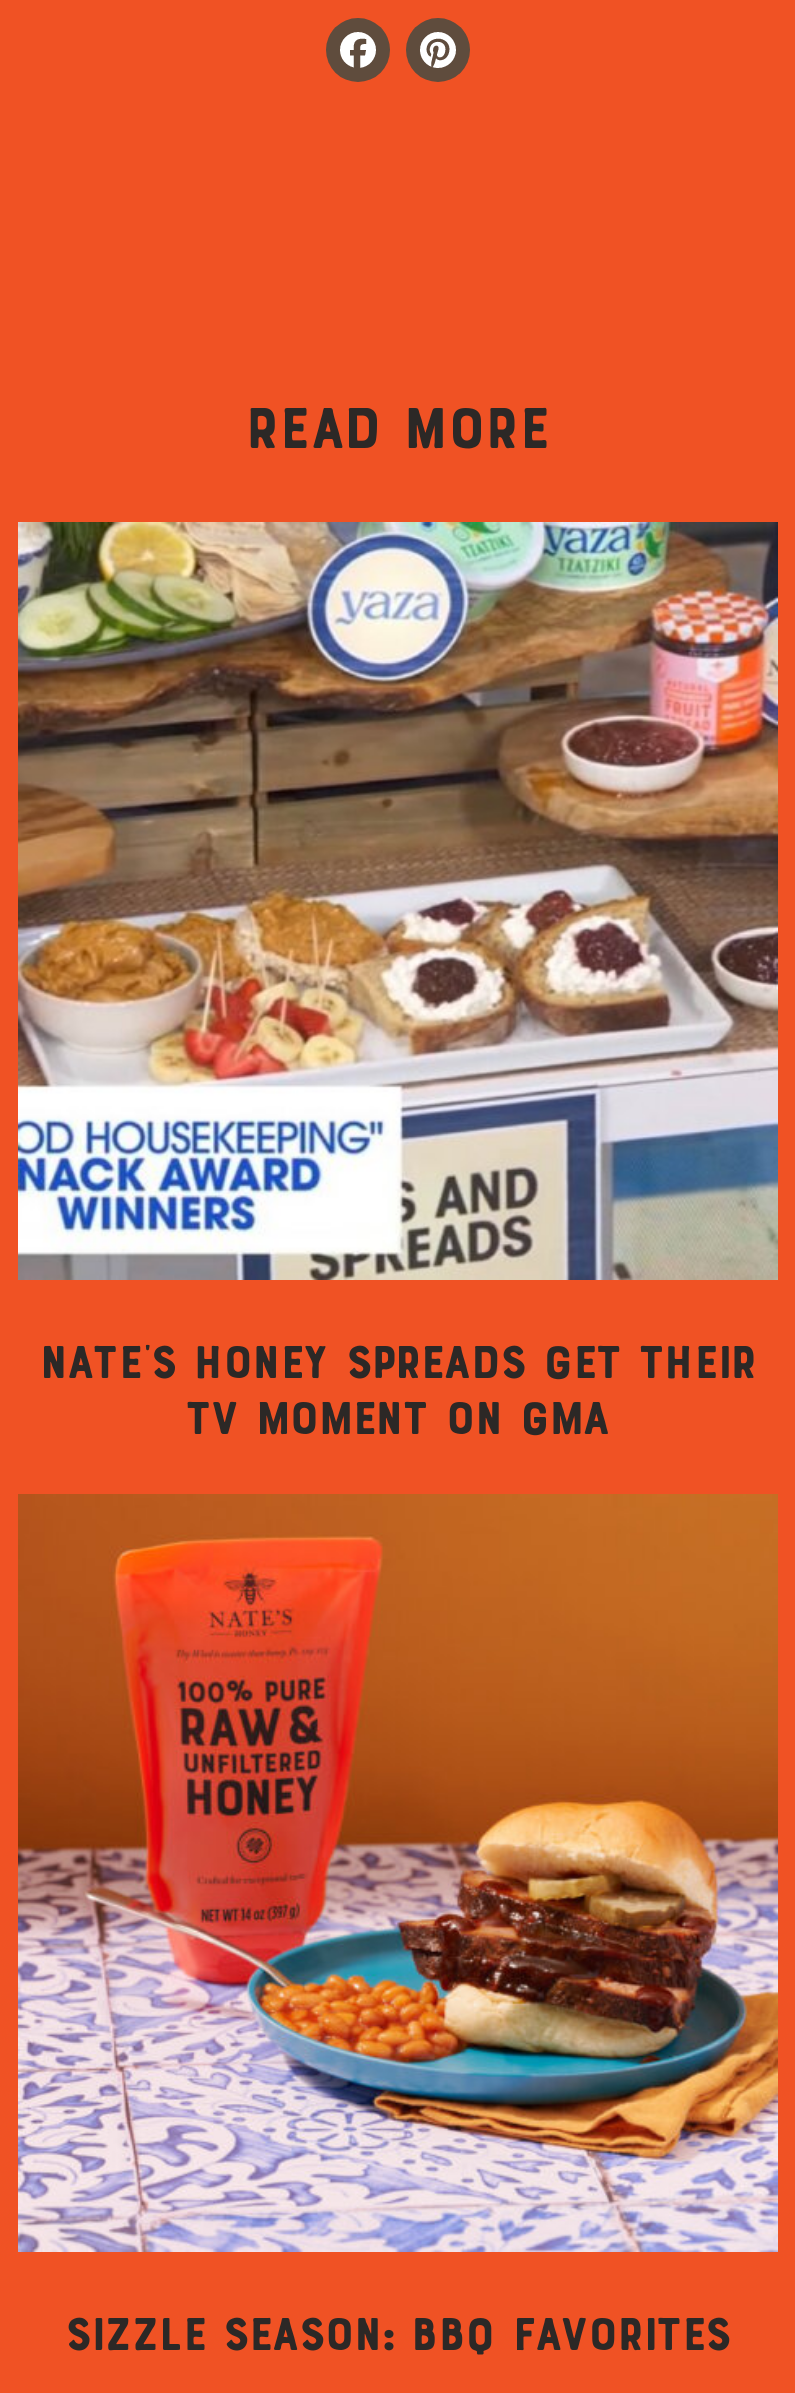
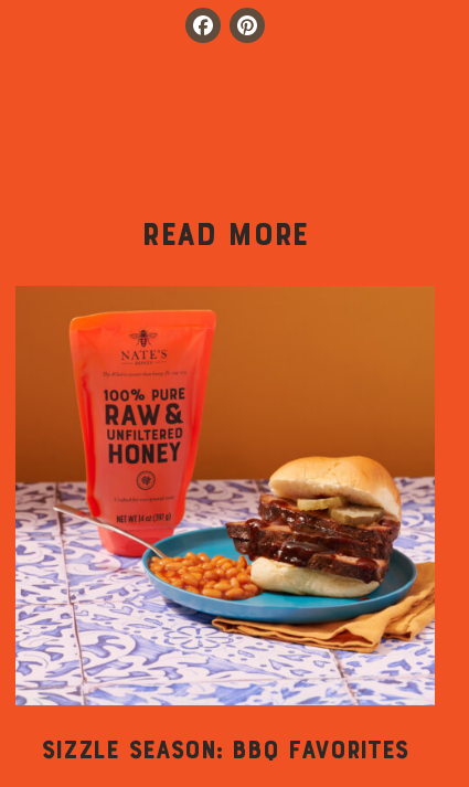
[16,520,780,1445] [image] | NATE’S HONEY SPREADS GET THEIR | TV MOMENT ON GMA -> none

